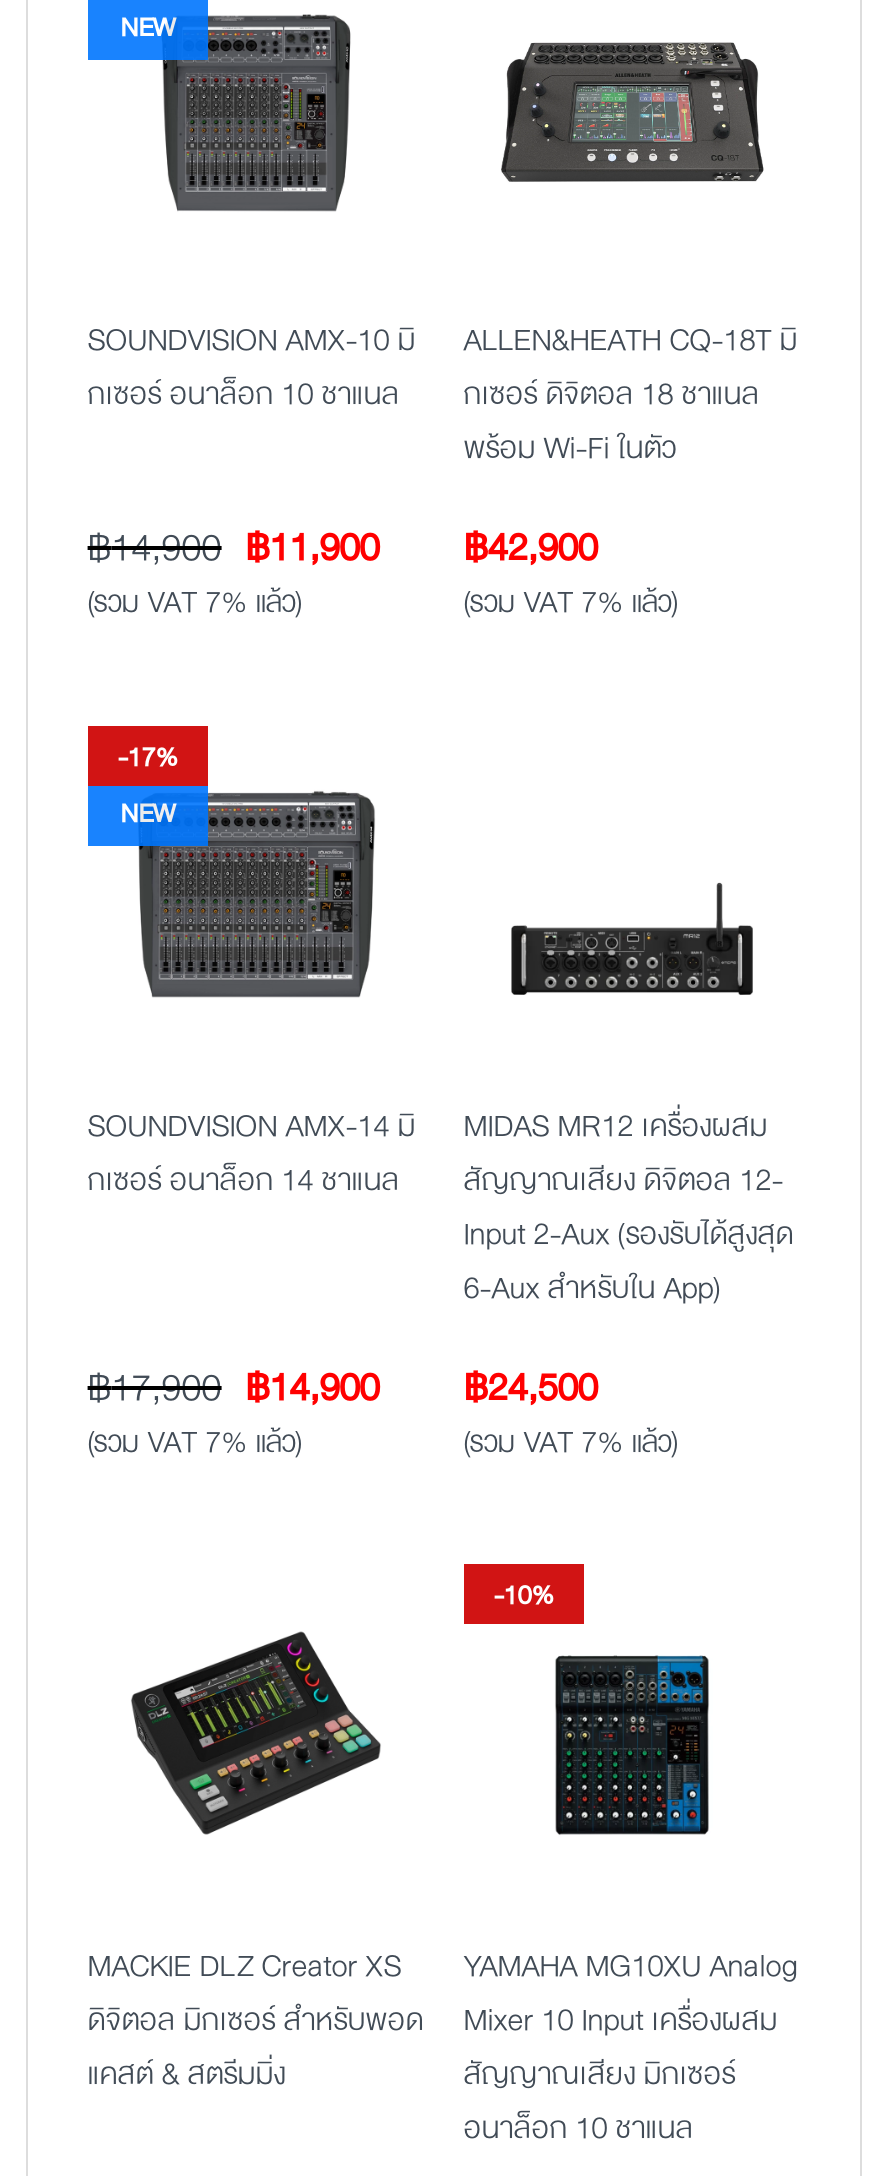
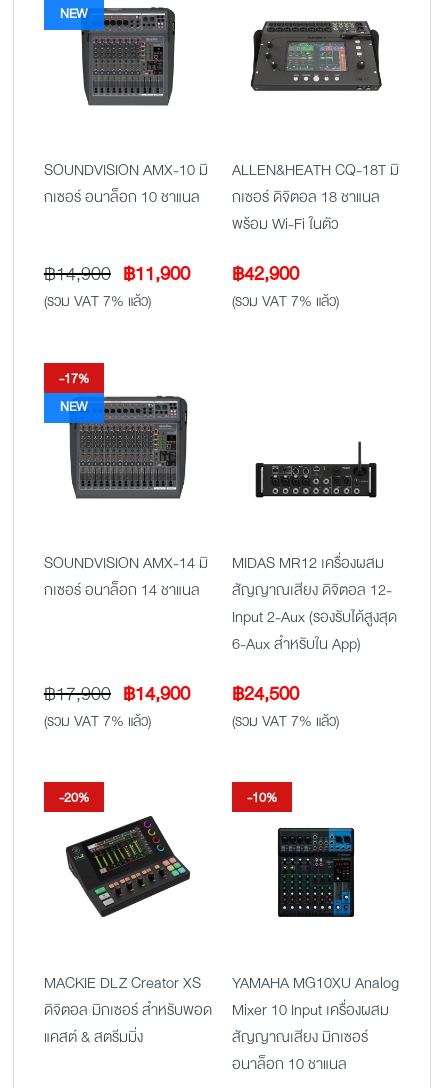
none -> [59,787,89,809] -20%

